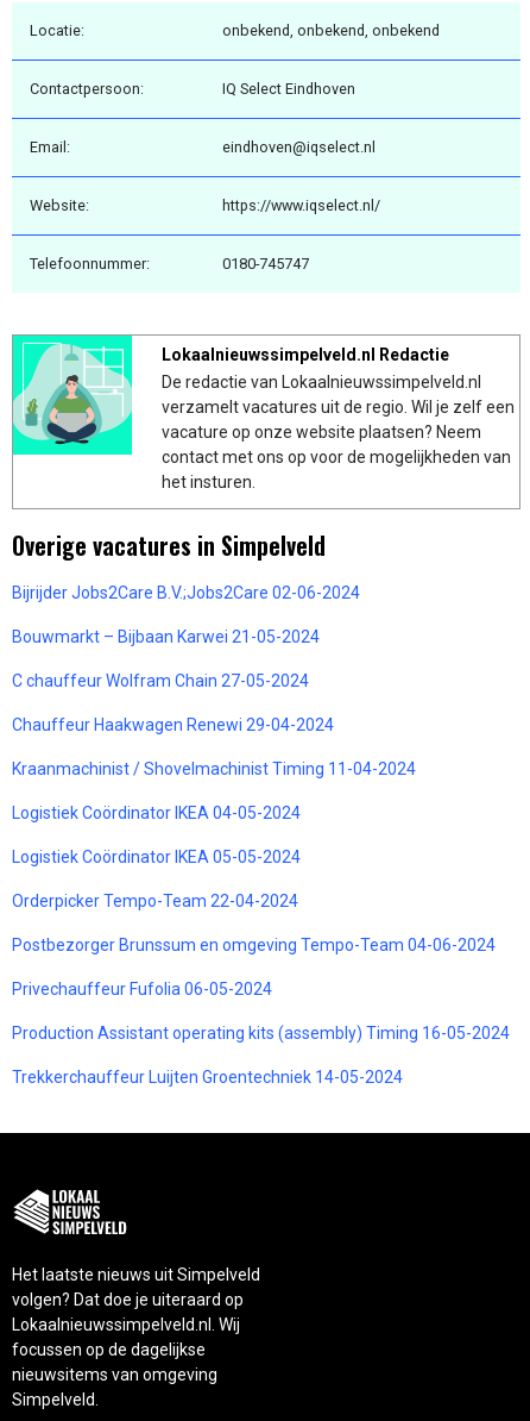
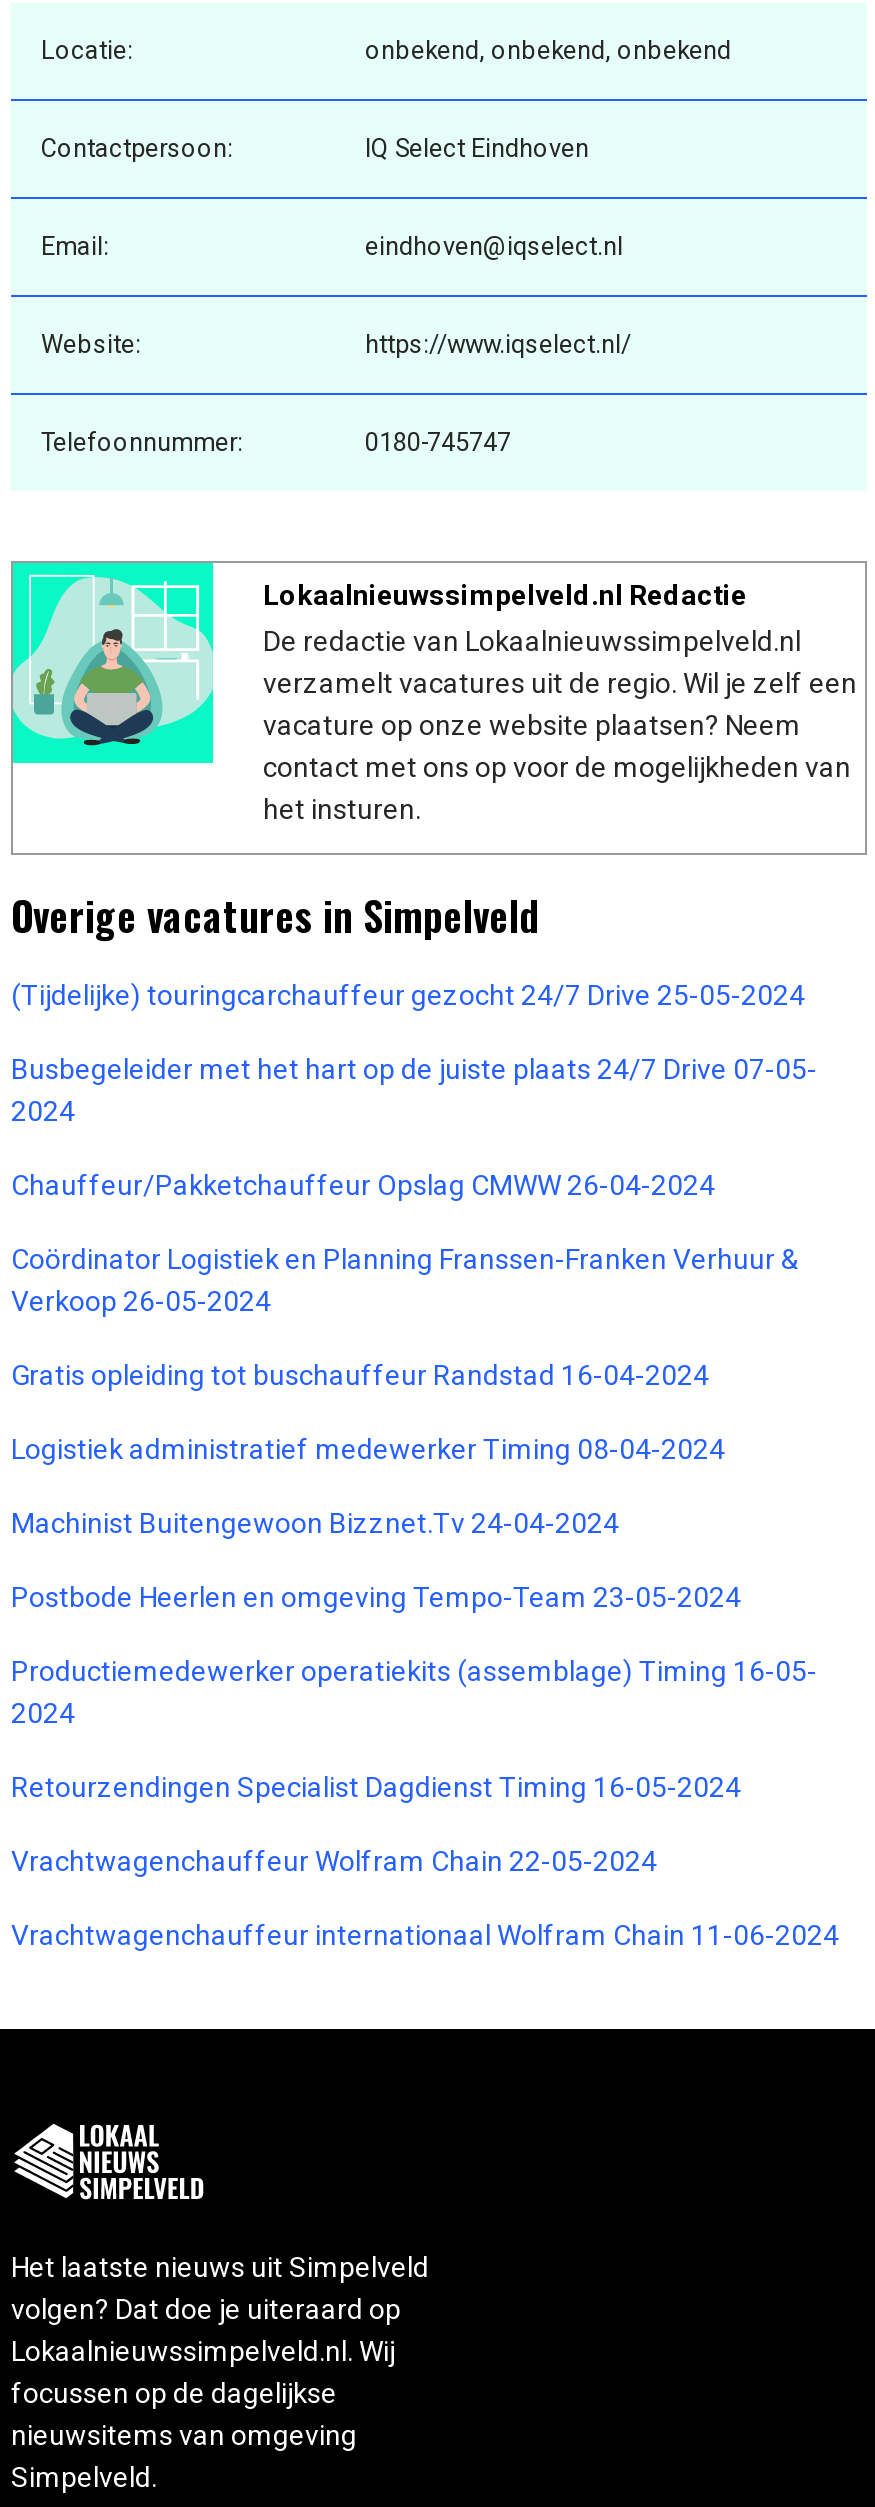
[12,583,360,602] Bijrijder Jobs2Care B.V.;Jobs2Care 02-06-2024 -> [11,979,805,1011] (Tijdelijke) touringcarchauffeur gezocht 24/7 Drive 25-05-2024
[12,627,320,646] Bouwmarkt – Bijbaan Karwei 21-05-2024 -> [11,1053,817,1127] Busbegeleider met het hart op de juiste plaats 24/7 Drive 07-05- | 2024
[12,671,309,690] C chauffeur Wolfram Chain 27-05-2024 -> [11,1169,715,1201] Chauffeur/Pakketchauffeur Opslag CMWW 26-04-2024
[12,715,334,734] Chauffeur Haakwagen Renewi 29-04-2024 -> [11,1243,799,1317] Coördinator Logistiek en Planning Franssen-Franken Verhuur & | Verkoop 26-05-2024
[12,759,416,778] Kraanmachinist / Shovelmachinist Timing 11-04-2024 -> [11,1359,709,1391] Gratis opleiding tot buschauffeur Randstad 16-04-2024
[12,803,301,822] Logistiek Coördinator IKEA 04-05-2024 -> [11,1433,725,1465] Logistiek administratief medewerker Timing 08-04-2024
[12,847,301,866] Logistiek Coördinator IKEA 05-05-2024 -> [11,1507,619,1539] Machinist Buitengewoon Bizznet.Tv 24-04-2024
[12,891,298,910] Orderpicker Tempo-Team 22-04-2024 -> [11,1581,741,1613] Postbode Heerlen en omgeving Tempo-Team 23-05-2024
[12,935,496,954] Postbezorger Brunssum en omgeving Tempo-Team 04-06-2024 -> [11,1655,817,1729] Productiemedewerker operatiekits (assemblage) Timing 16-05- | 2024
[12,979,272,998] Privechauffeur Fufolia 06-05-2024 -> [11,1771,741,1803] Retourzendingen Specialist Dagdienst Timing 16-05-2024
[12,1023,510,1042] Production Assistant operating kits (assembly) Timing 16-05-2024 -> [11,1845,657,1877] Vrachtwagenchauffeur Wolfram Chain 22-05-2024
[12,1067,403,1086] Trekkerchauffeur Luijten Groentechniek 14-05-2024 -> [11,1919,839,1951] Vrachtwagenchauffeur internationaal Wolfram Chain 11-06-2024

